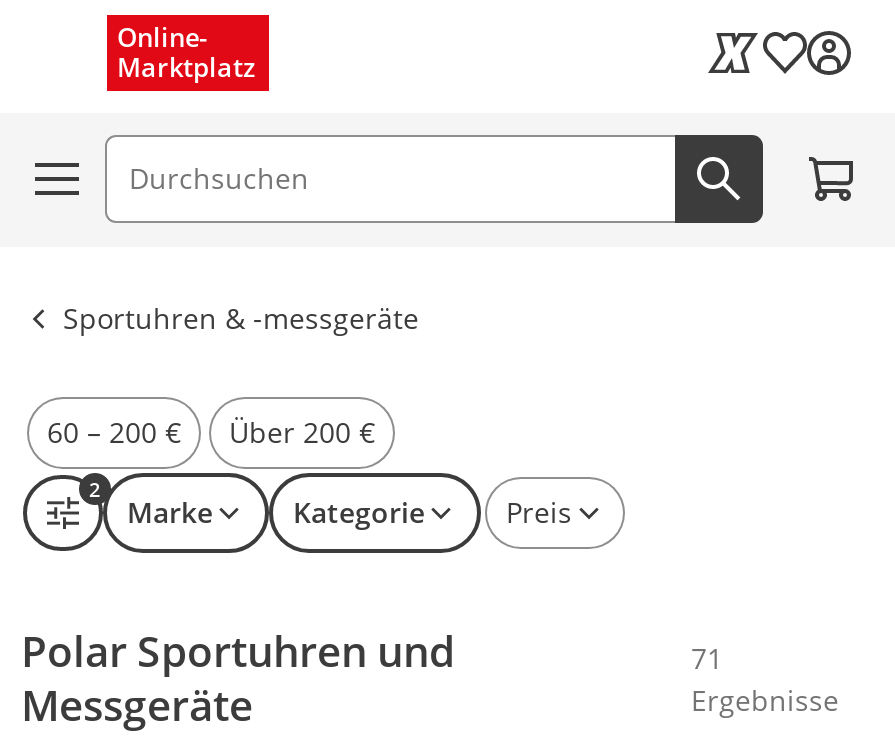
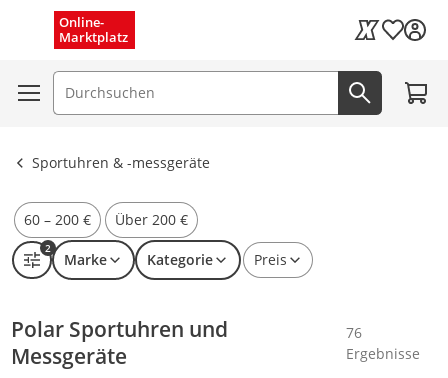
[691,639,723,677] 71 -> [346,323,362,342] 76

